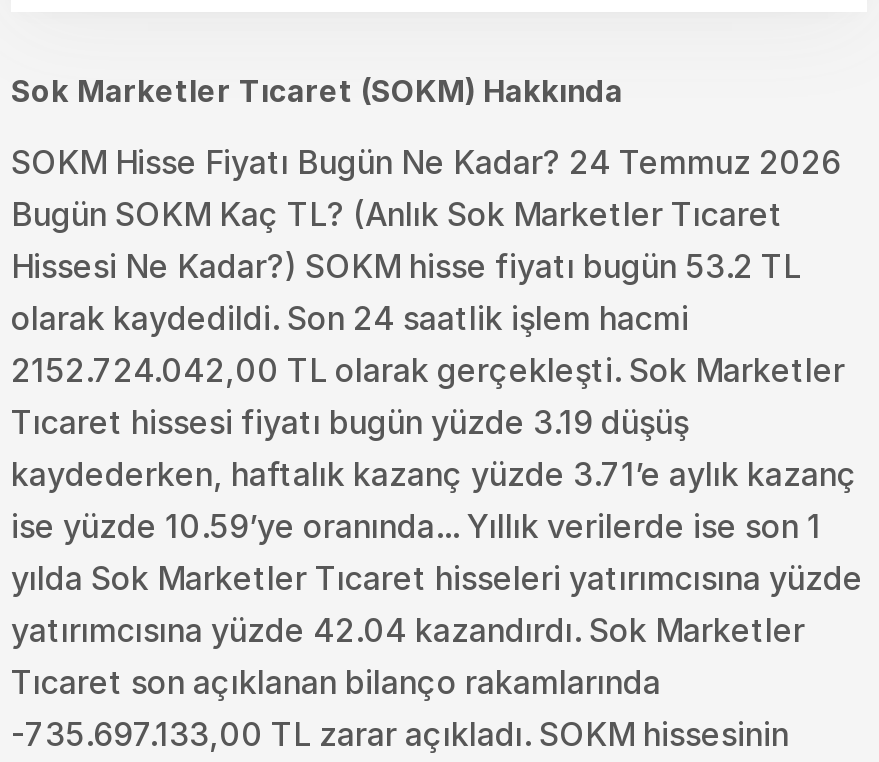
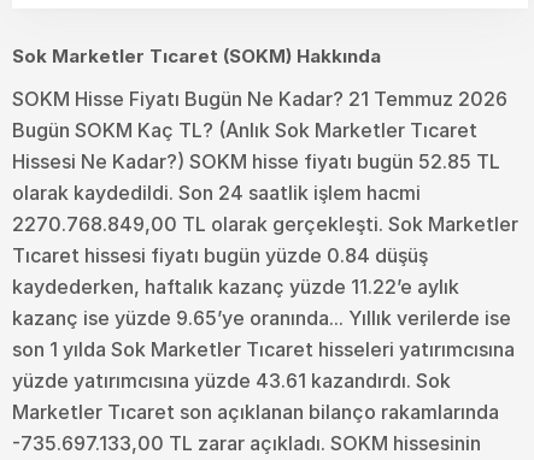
[11,141,841,181] SOKM Hisse Fiyatı Bugün Ne Kadar? 24 Temmuz 2026 -> [12,86,507,110] SOKM Hisse Fiyatı Bugün Ne Kadar? 21 Temmuz 2026
[11,245,801,285] Hissesi Ne Kadar?) SOKM hisse fiyatı bugün 53.2 TL -> [12,149,500,173] Hissesi Ne Kadar?) SOKM hisse fiyatı bugün 52.85 TL
[11,349,863,701] 2152.724.042,00 TL olarak gerçekleşti. Sok Marketler | Tıcaret hissesi fiyatı bugün yüzde 3.19 düşüş | kaydederken, haftalık kazanç yüzde 3.71’e aylık kazanç | ise yüzde 10.59’ye oranında... Yıllık verilerde ise son 1 | yılda Sok Marketler Tıcaret hisseleri yatırımcısına yüzde | yatırımcısına yüzde 42.04 kazandırdı. Sok Marketler | Tıcaret son açıklanan bilanço rakamlarında -> [12,211,518,423] 2270.768.849,00 TL olarak gerçekleşti. Sok Marketler | Tıcaret hissesi fiyatı bugün yüzde 0.84 düşüş | kaydederken, haftalık kazanç yüzde 11.22’e aylık | kazanç ise yüzde 9.65’ye oranında... Yıllık verilerde ise | son 1 yılda Sok Marketler Tıcaret hisseleri yatırımcısına | yüzde yatırımcısına yüzde 43.61 kazandırdı. Sok | Marketler Tıcaret son açıklanan bilanço rakamlarında

